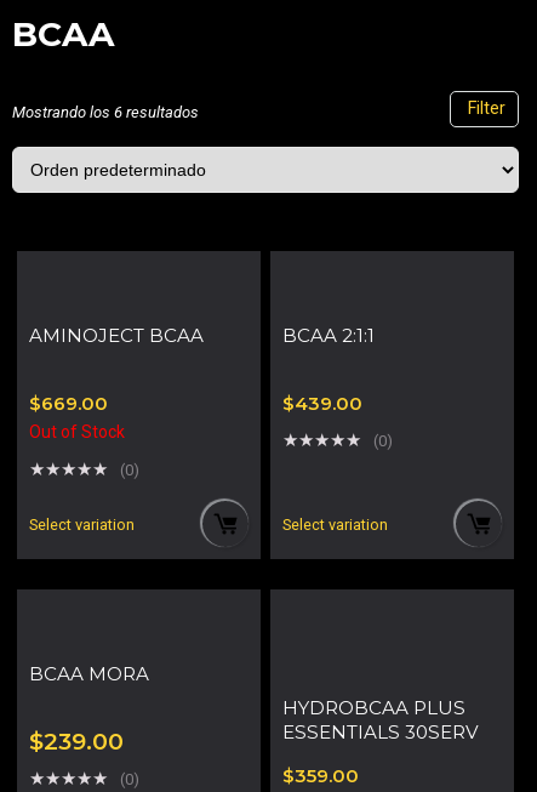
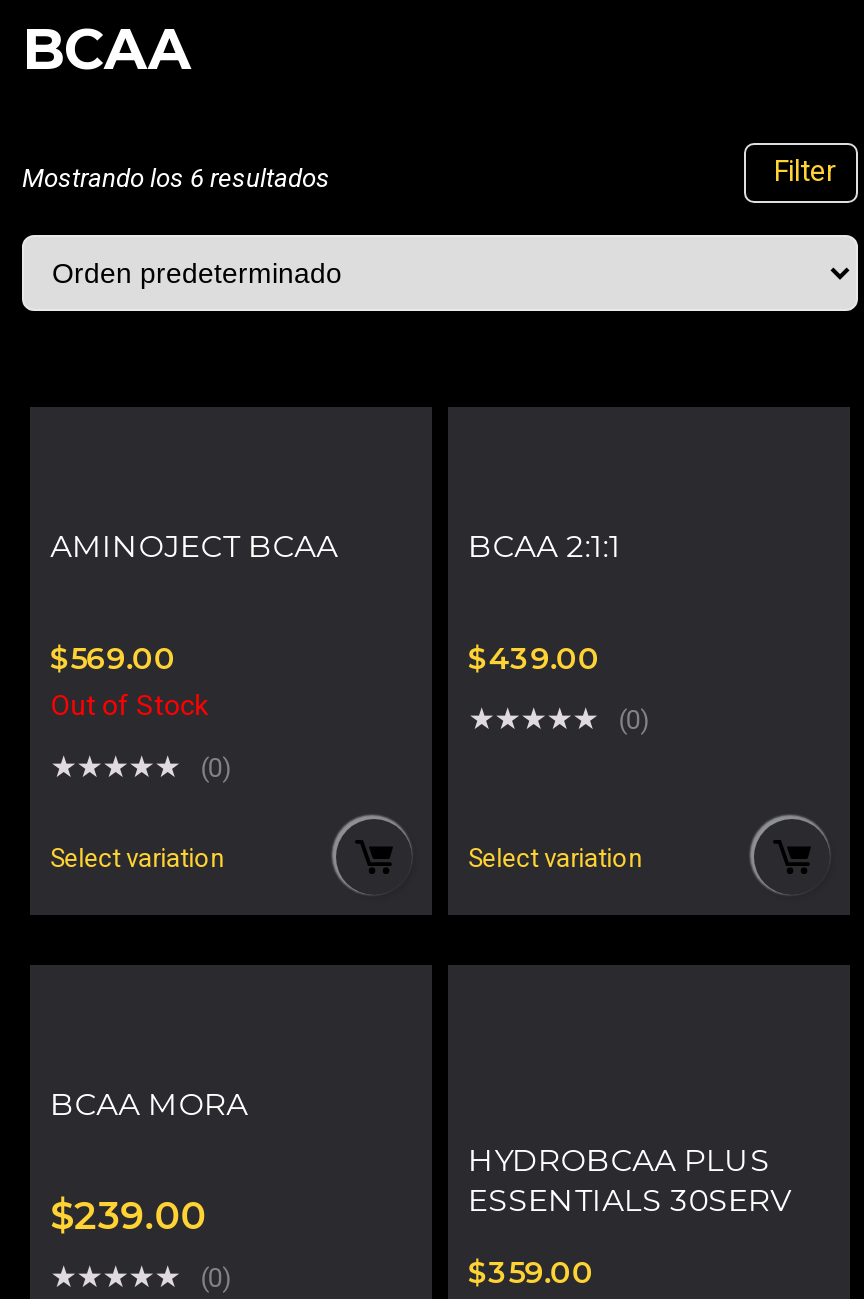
[29,392,108,415] $669.00 -> [50,639,176,677] $569.00

